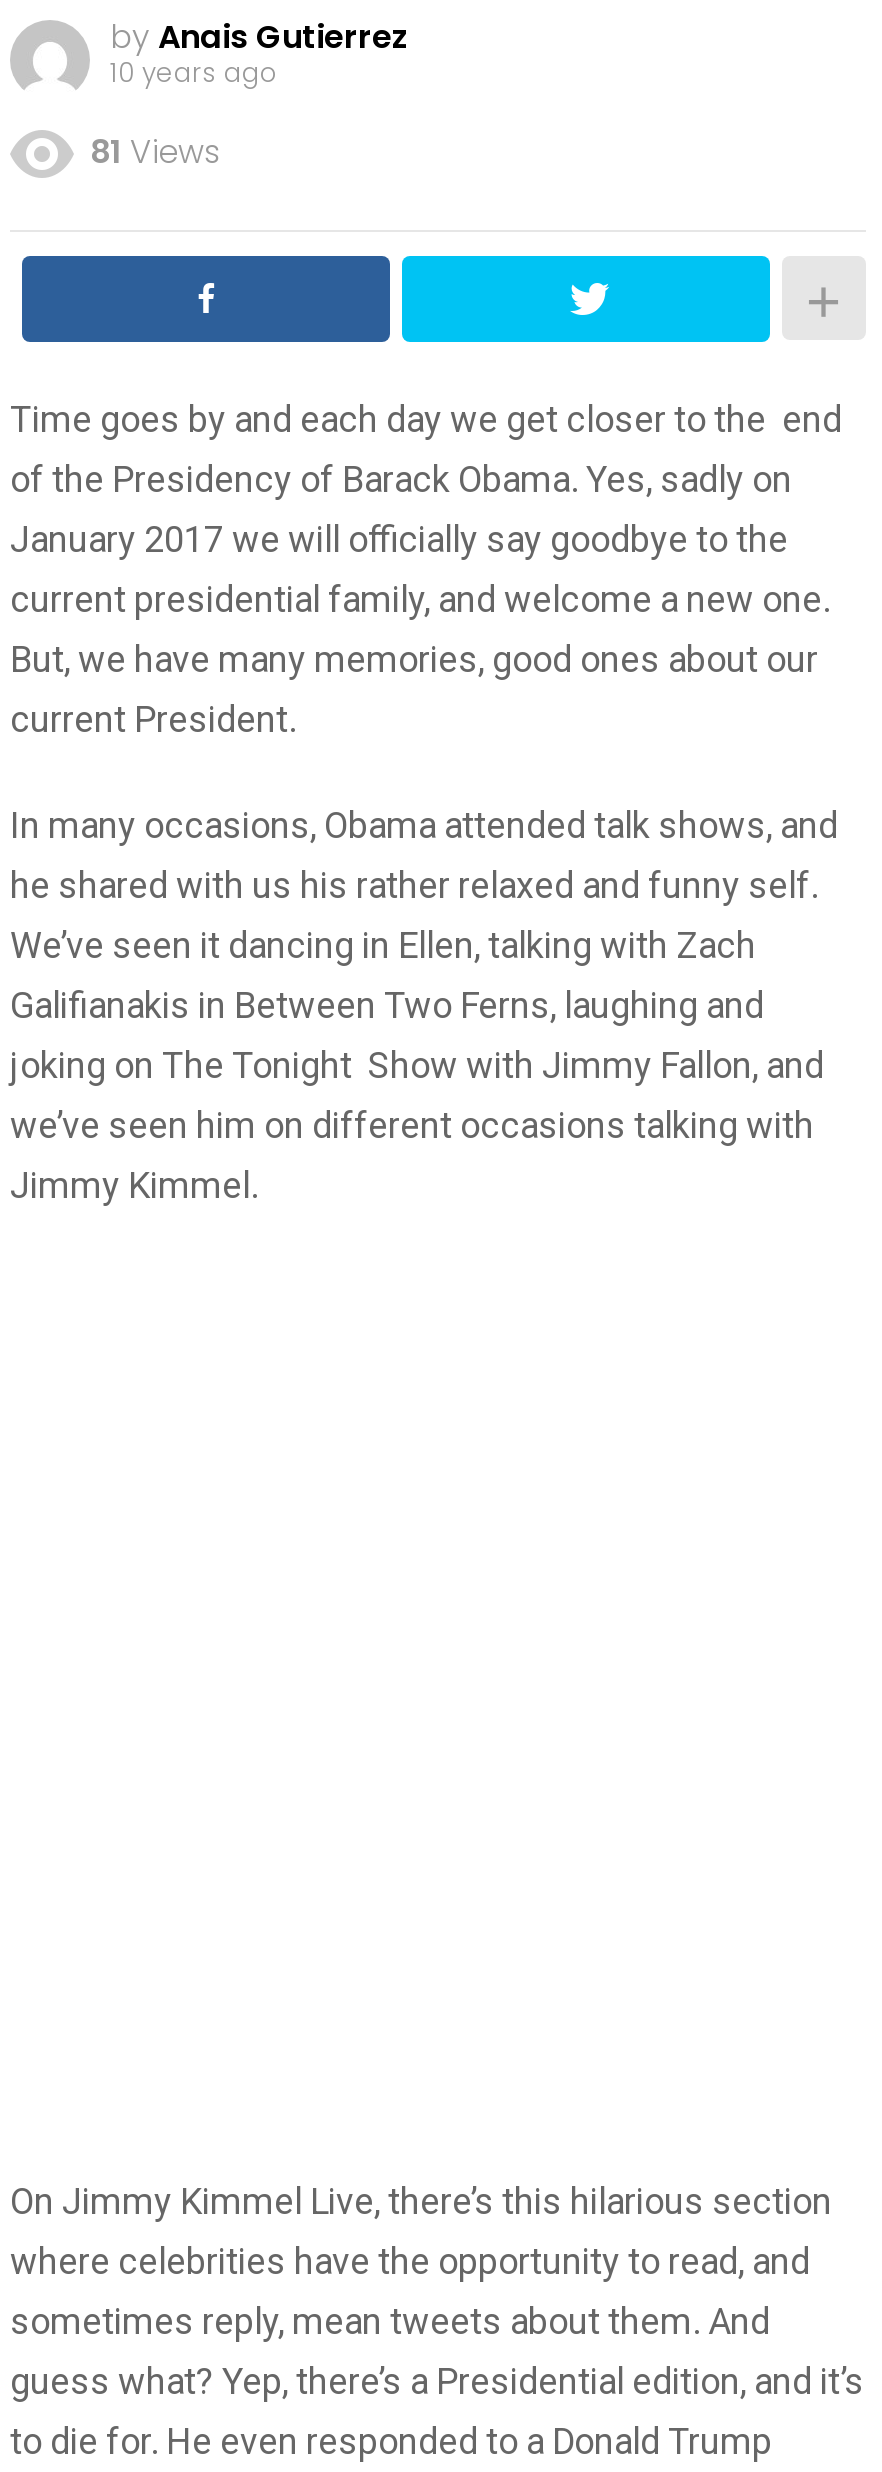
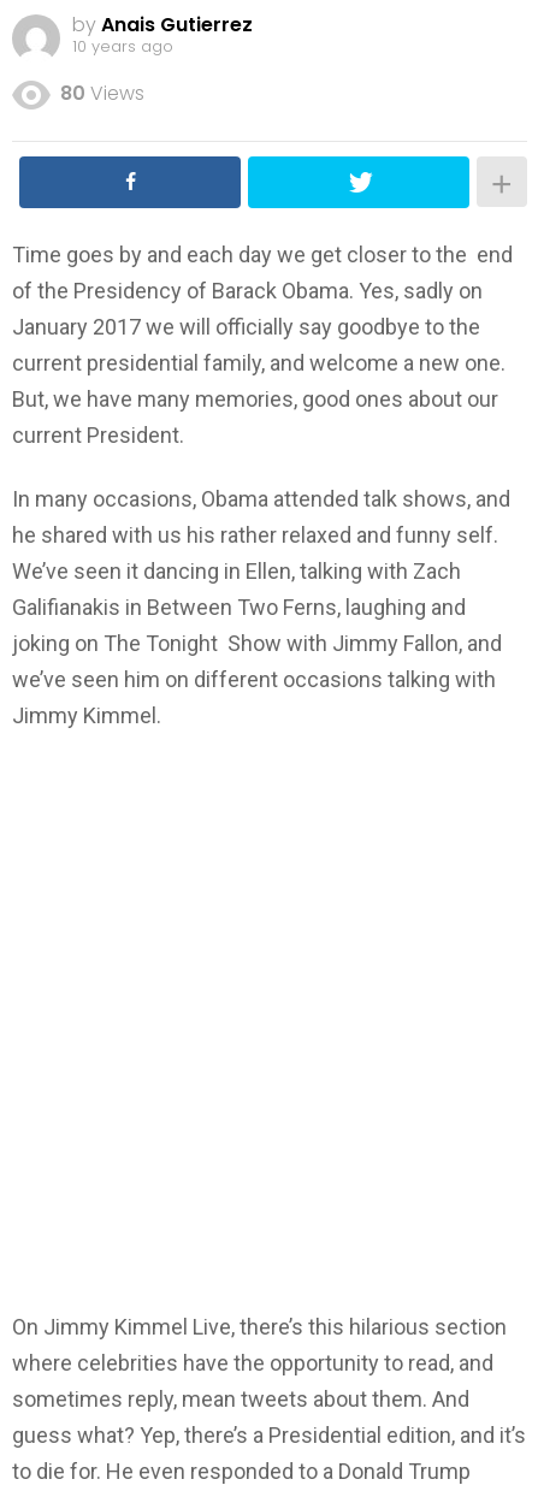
[90,129,220,175] 81 Views -> [60,80,144,108] 80 Views

